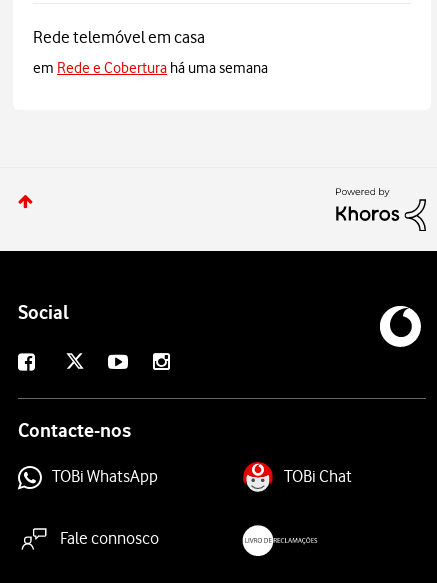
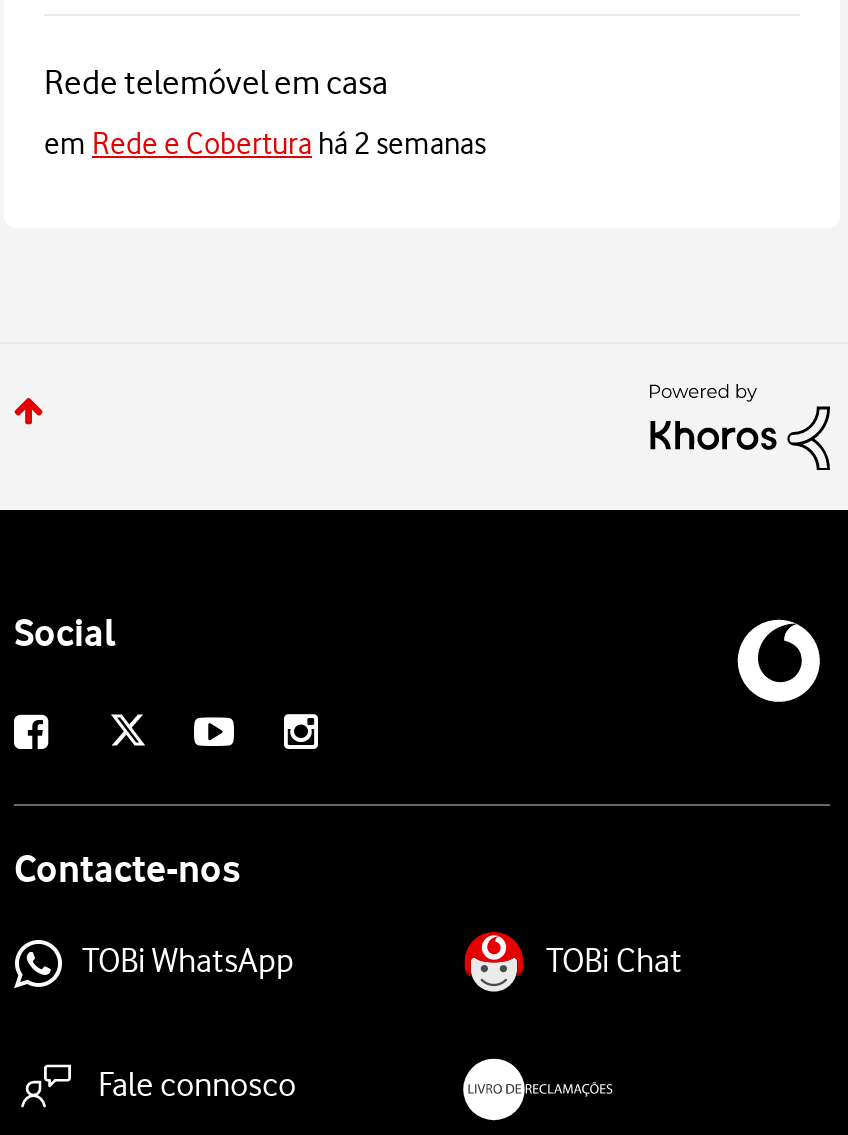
[33,59,268,77] em Rede e Cobertura há uma semana -> [44,126,486,162] em Rede e Cobertura há 2 semanas

